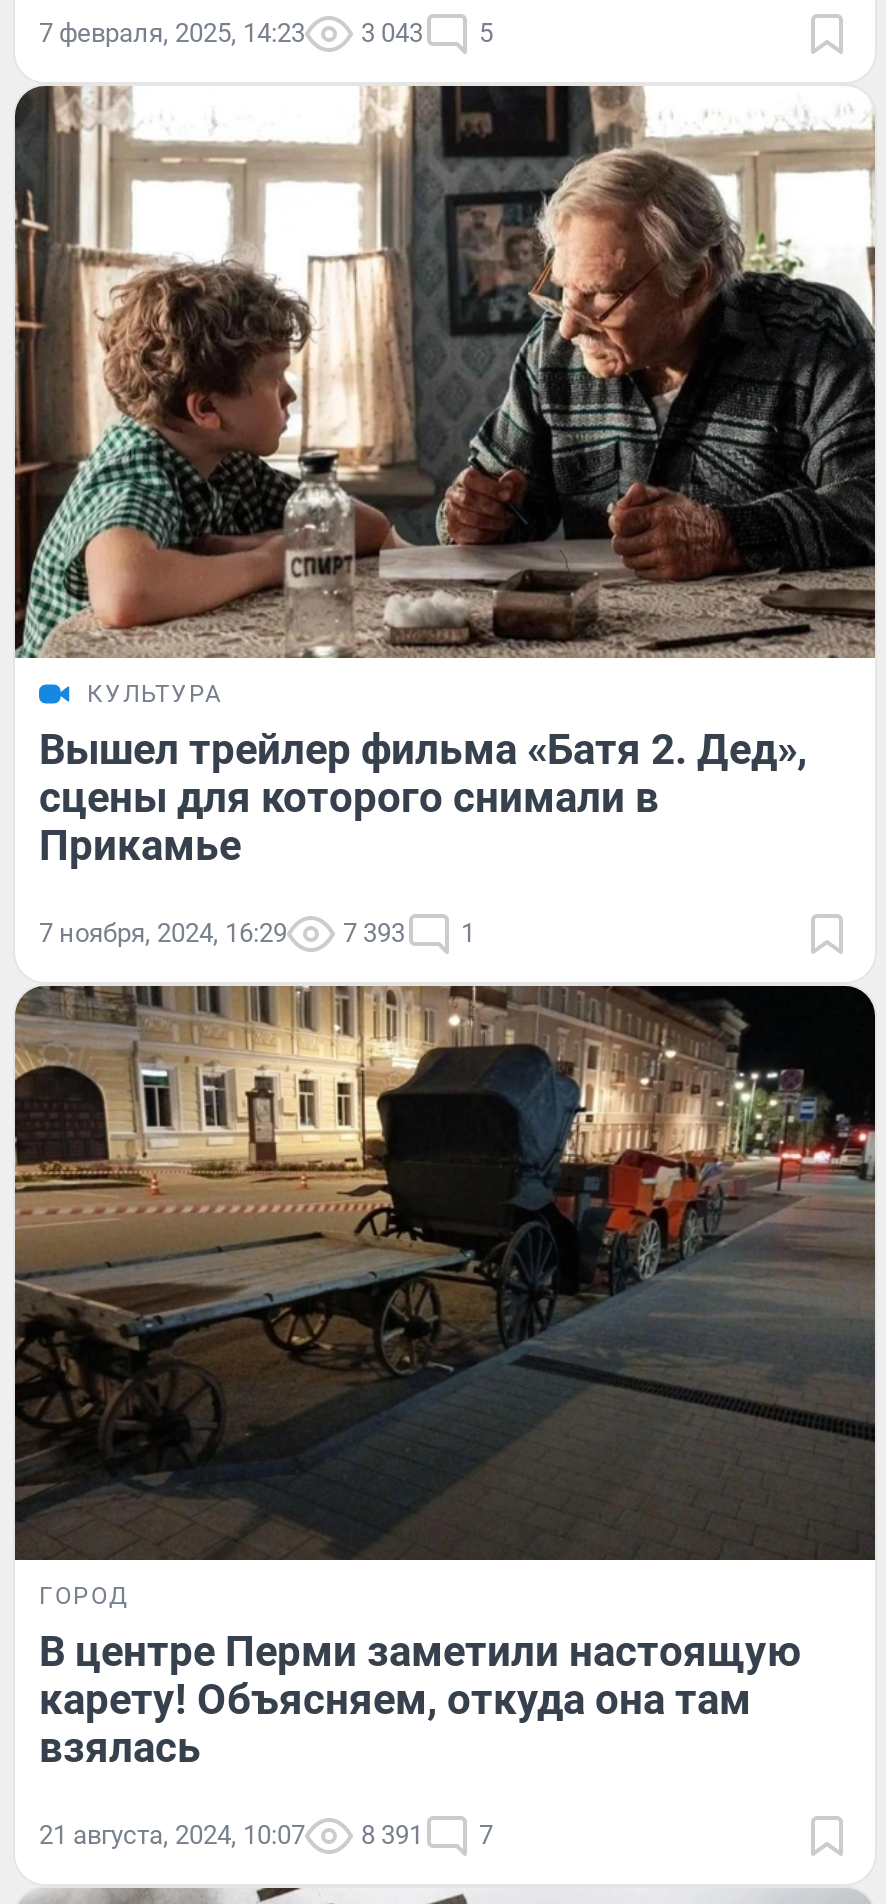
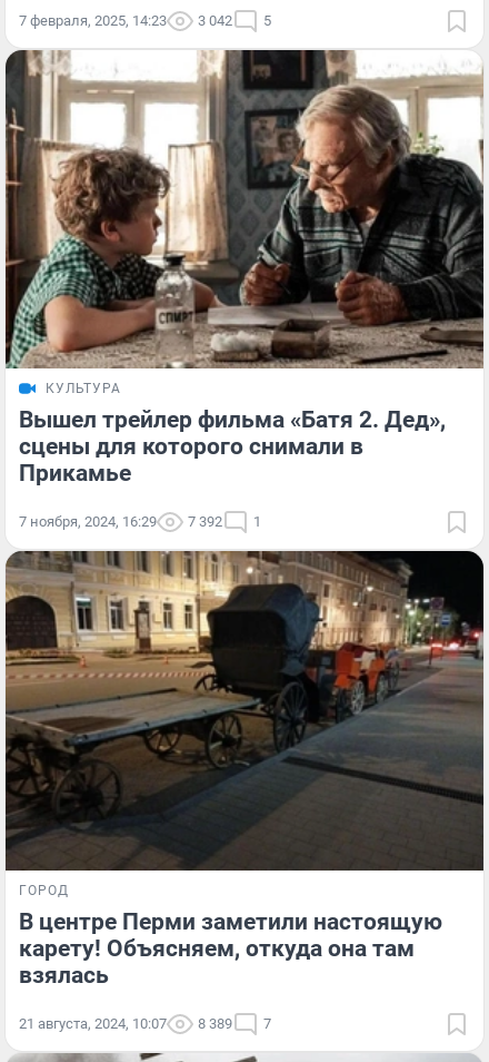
[39,17,493,47] 7 февраля, 2025, 14:23 3 043 5 -> [19,12,271,28] 7 февраля, 2025, 14:23 3 042 5
[39,918,475,948] 7 ноября, 2024, 16:29 7 393 1 -> [19,513,261,530] 7 ноября, 2024, 16:29 7 392 1
[39,1820,493,1850] 21 августа, 2024, 10:07 8 391 7 -> [19,1015,271,1032] 21 августа, 2024, 10:07 8 389 7

